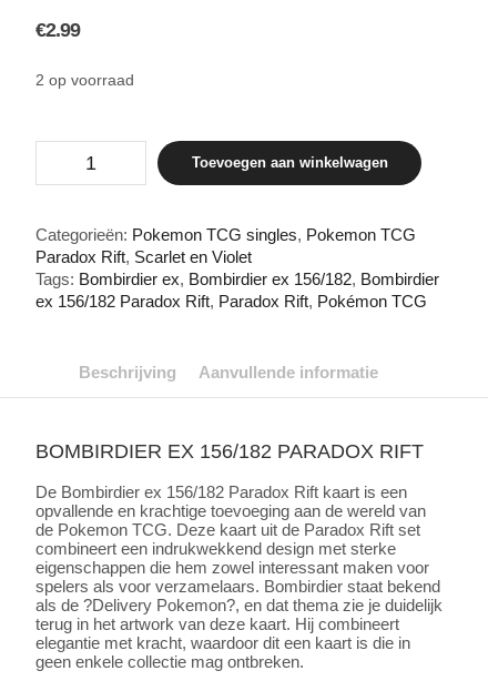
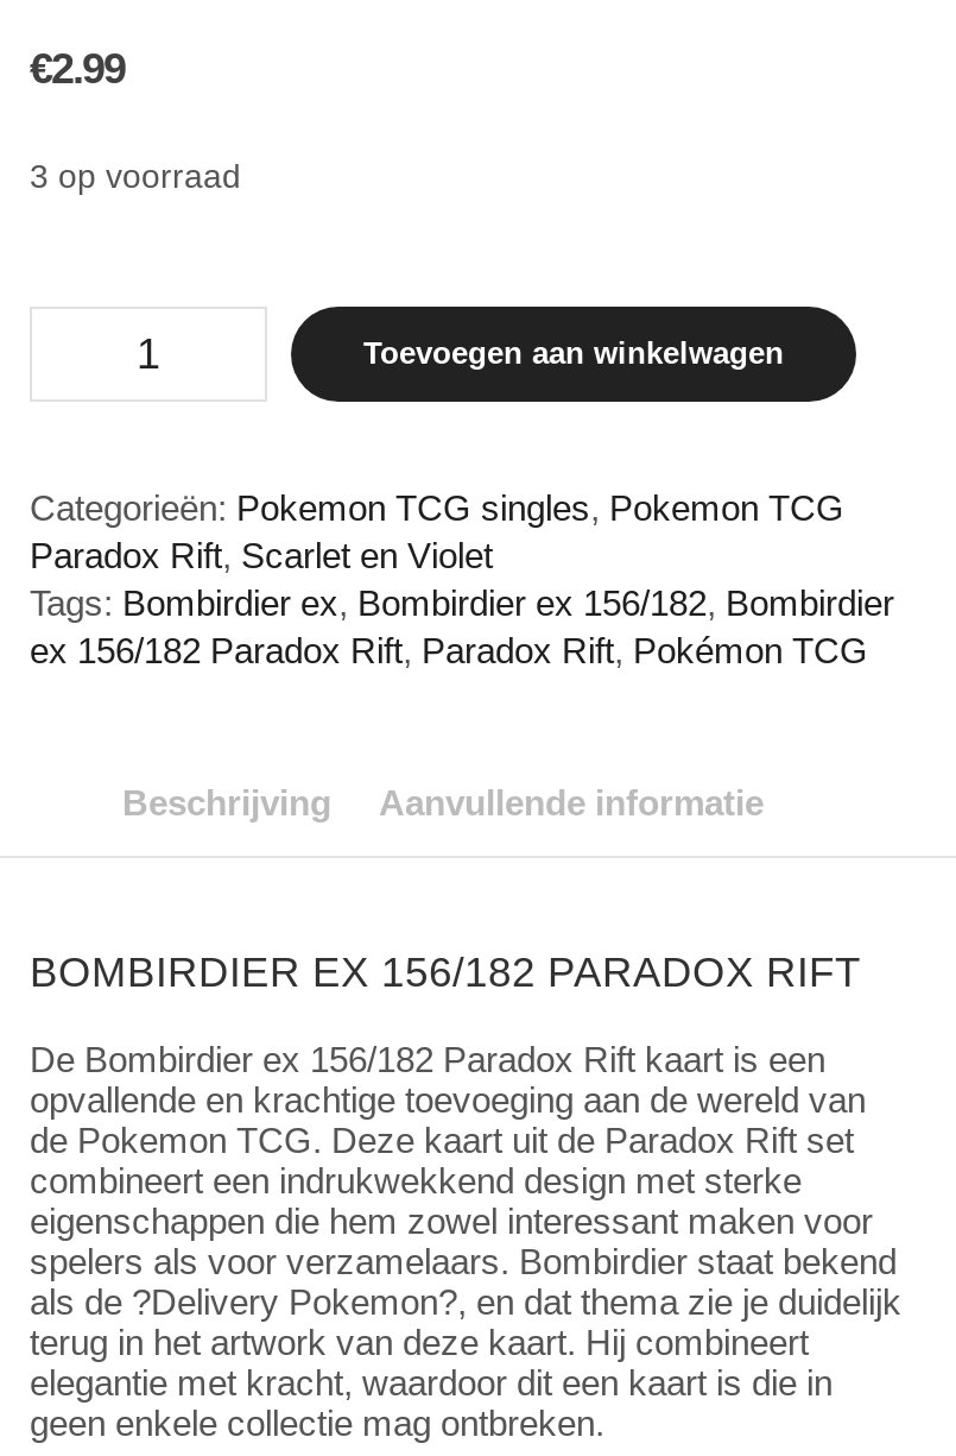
[35,72,134,89] 2 op voorraad -> [30,160,241,196] 3 op voorraad

